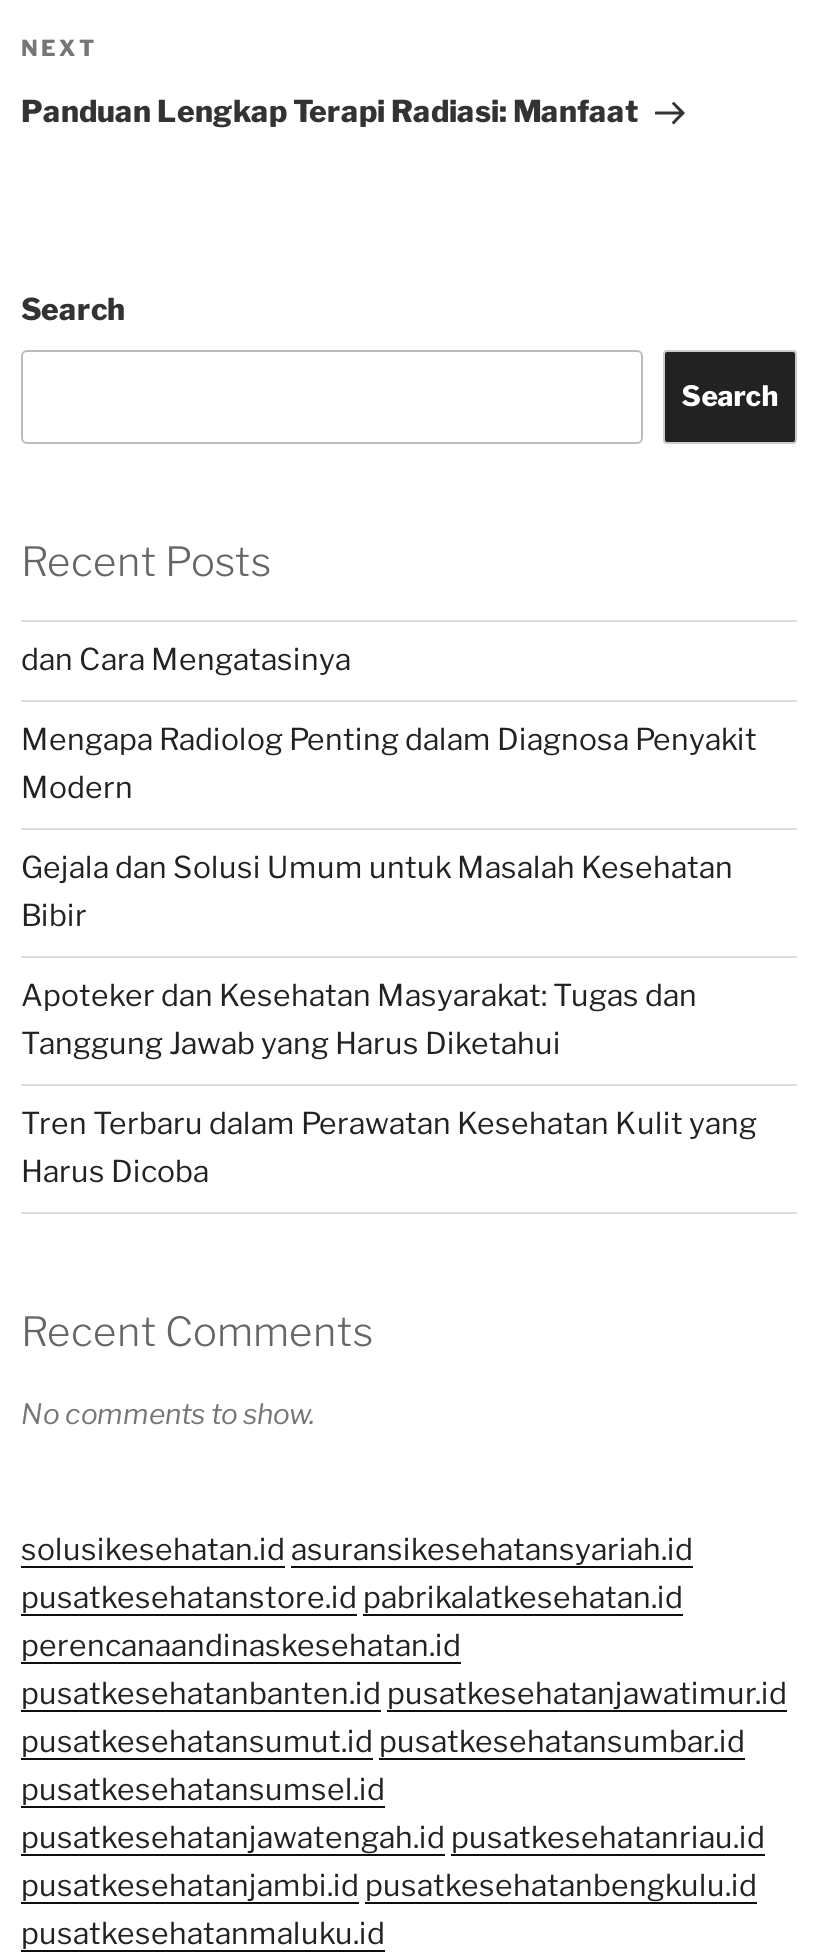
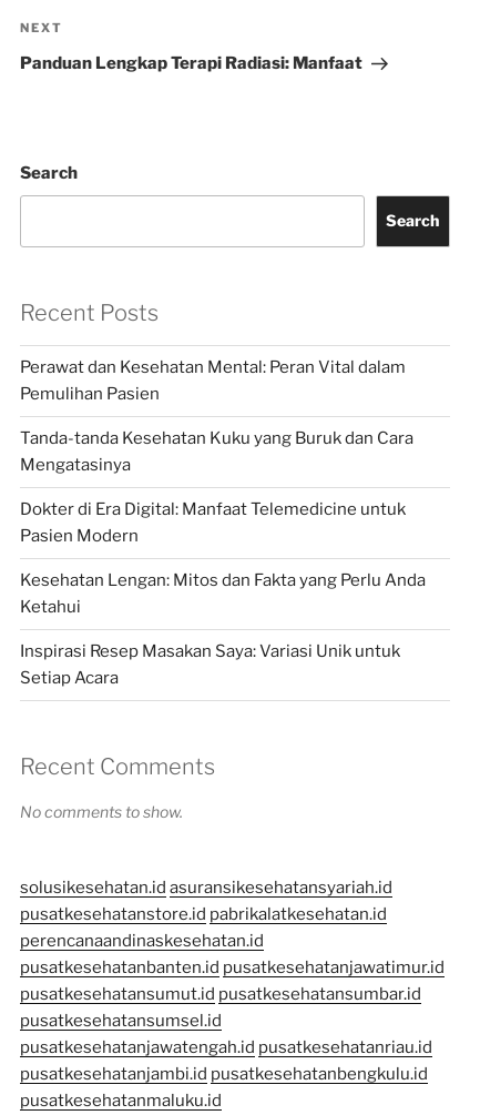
[21,642,351,678] dan Cara Mengatasinya -> [20,357,406,404] Perawat dan Kesehatan Mental: Peran Vital dalam | Pemulihan Pasien
[21,722,757,806] Mengapa Radiolog Penting dalam Diagnosa Penyakit | Modern -> [20,428,413,475] Tanda-tanda Kesehatan Kuku yang Buruk dan Cara | Mengatasinya
[21,850,733,934] Gejala dan Solusi Umum untuk Masalah Kesehatan | Bibir -> [20,499,406,546] Dokter di Era Digital: Manfaat Telemedicine untuk | Pasien Modern
[21,978,697,1062] Apoteker dan Kesehatan Masyarakat: Tugas dan | Tanggung Jawab yang Harus Diketahui -> [20,570,426,617] Kesehatan Lengan: Mitos dan Fakta yang Perlu Anda | Ketahui
[21,1106,757,1190] Tren Terbaru dalam Perawatan Kesehatan Kulit yang | Harus Dicoba -> [20,641,400,688] Inspirasi Resep Masakan Saya: Variasi Unik untuk | Setiap Acara

